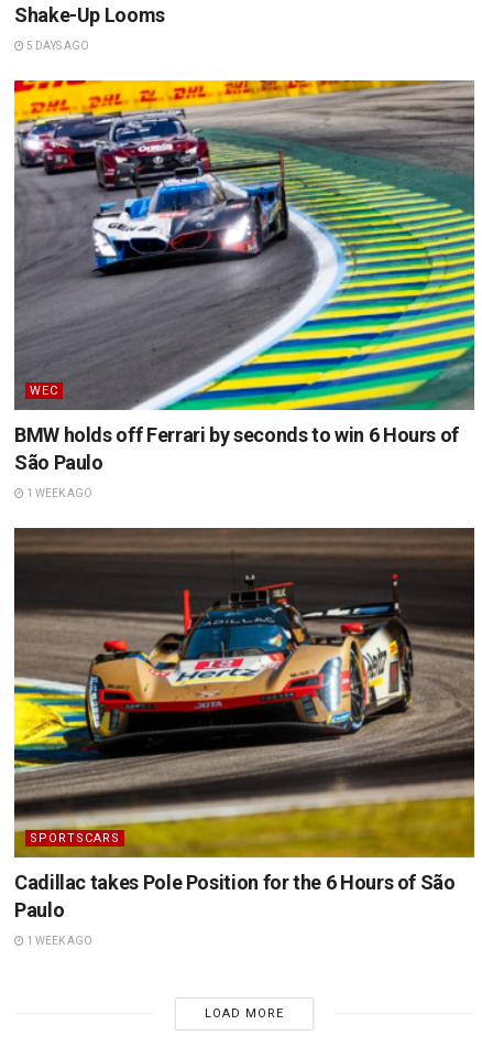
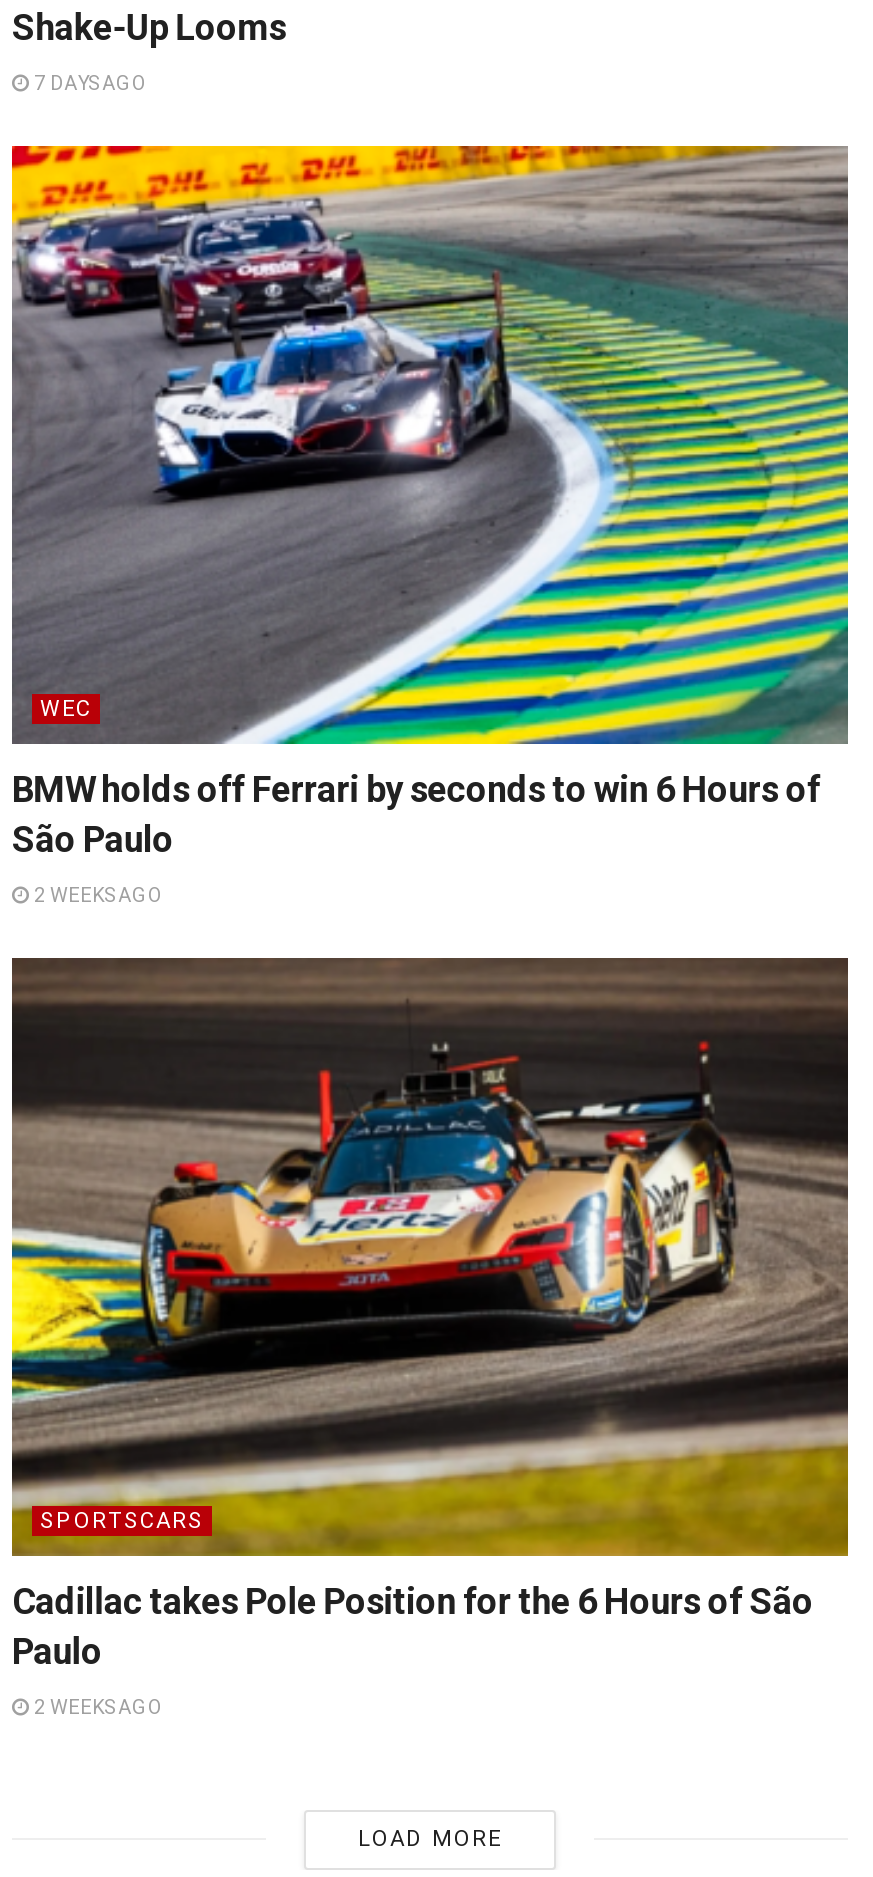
[24,39,89,52] 5 DAYS AGO -> [30,72,148,94] 7 DAYS AGO
[24,487,92,499] 1 WEEK AGO -> [30,883,164,905] 2 WEEKS AGO
[24,934,92,946] 1 WEEK AGO -> [30,1695,164,1717] 2 WEEKS AGO

